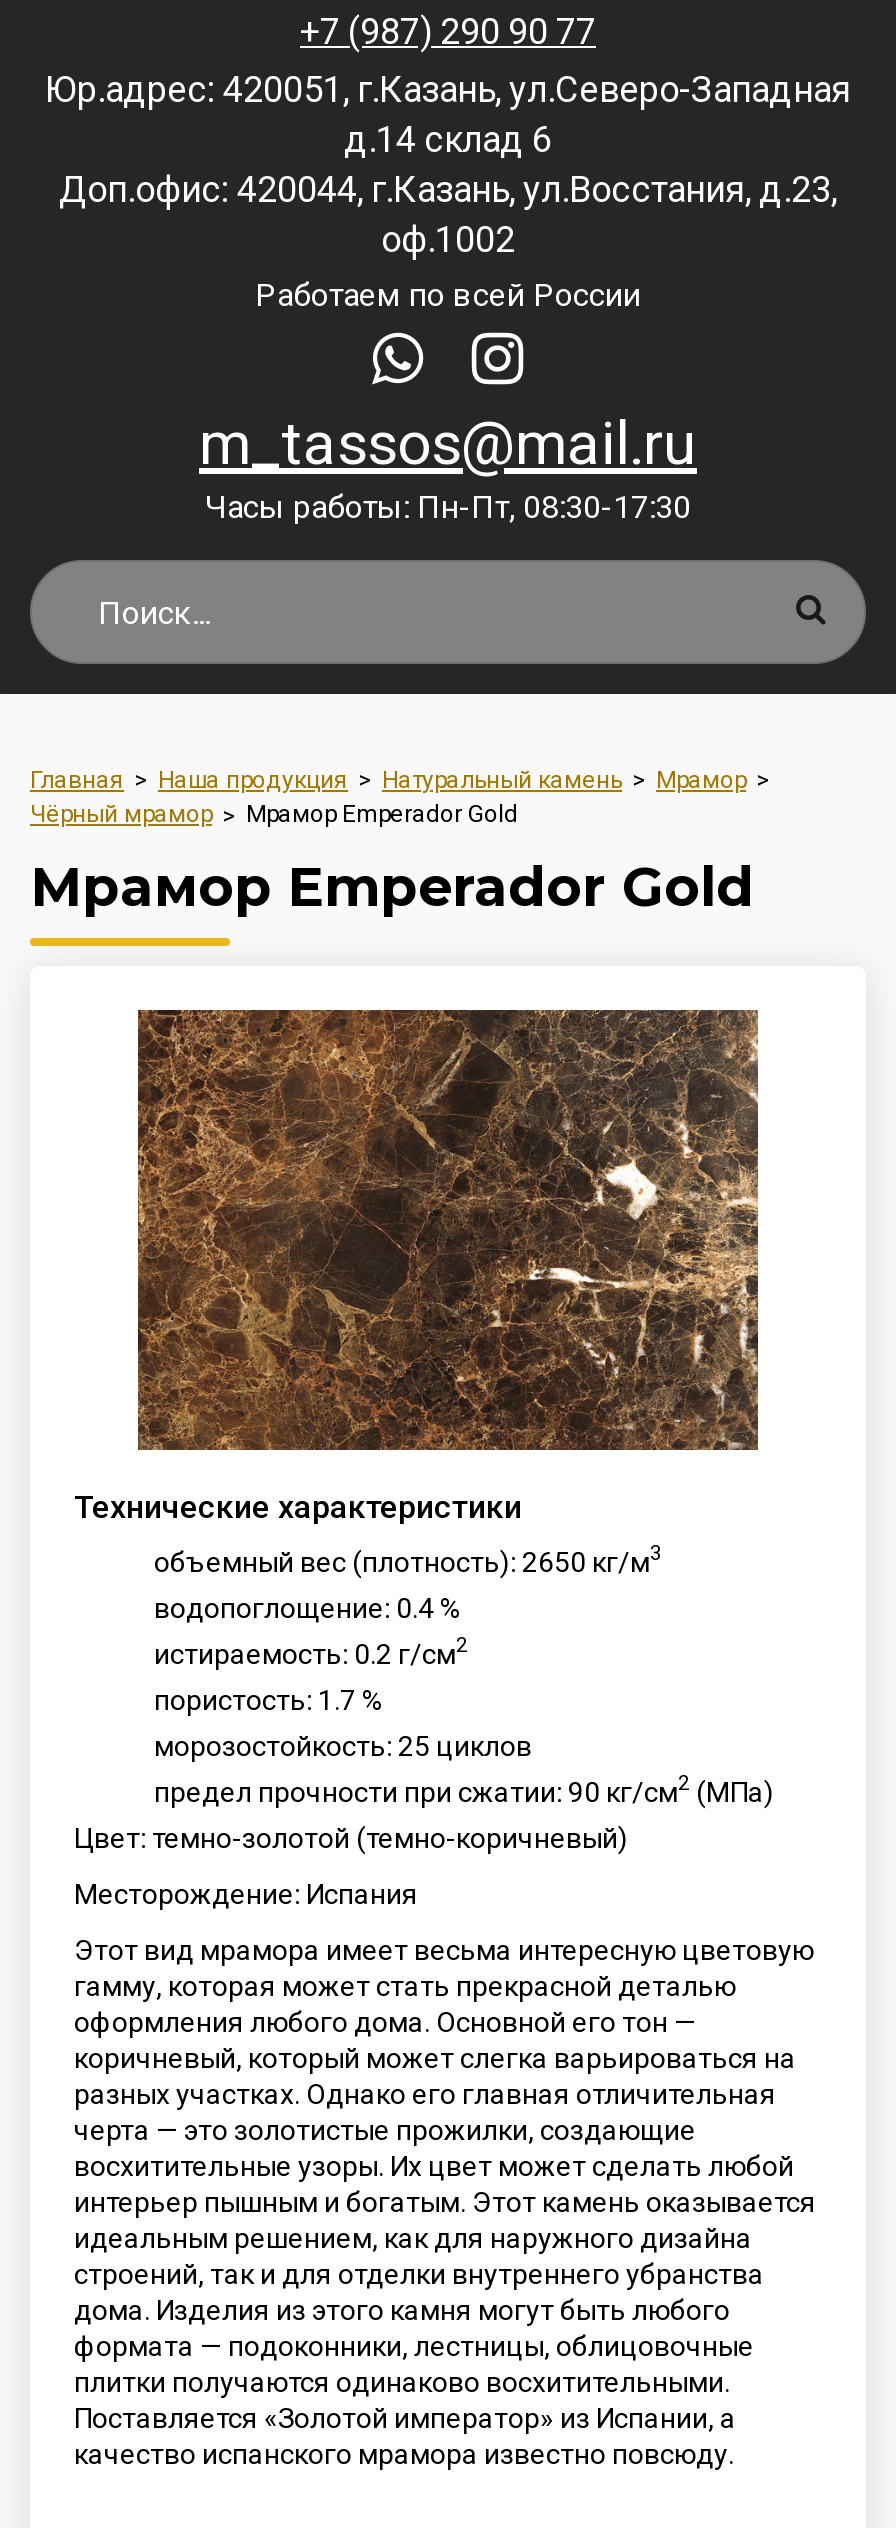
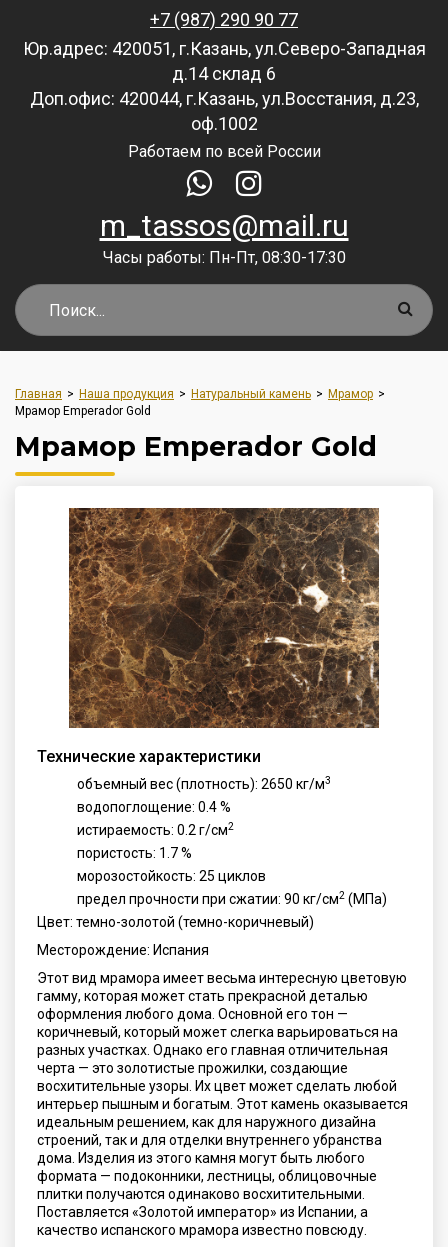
[30,801,518,829] Чёрный мрамор > Мрамор Emperador Gold -> [15,404,151,418] Мрамор Emperador Gold

